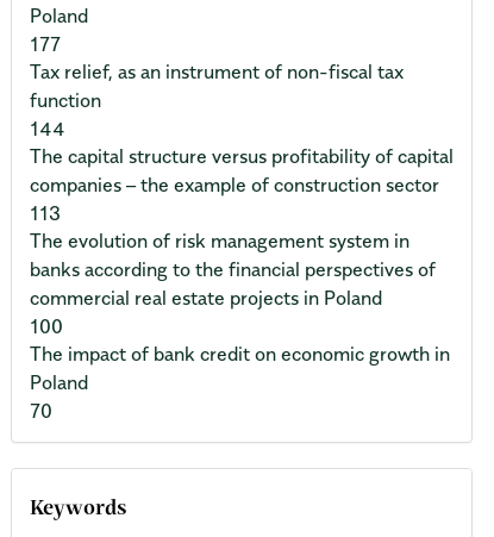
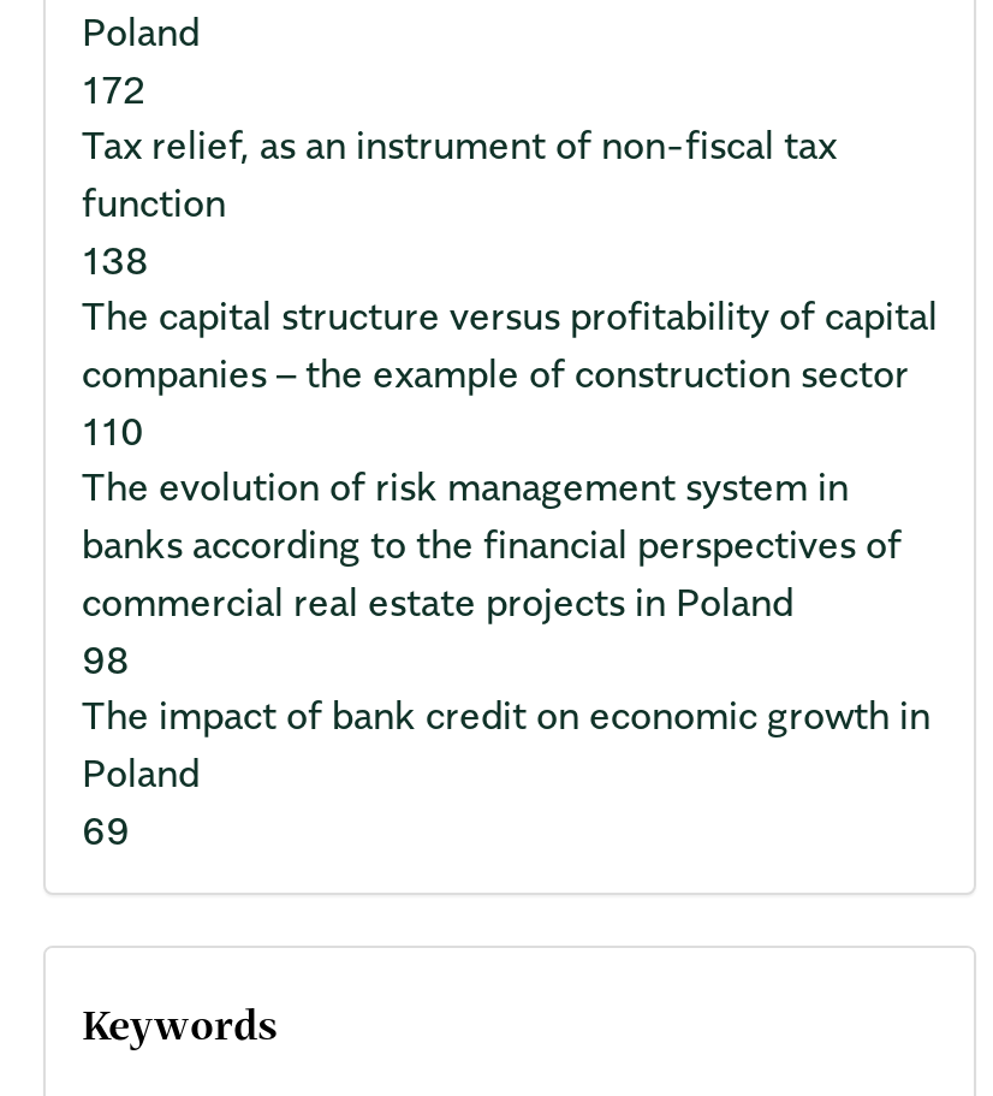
[30,32,61,56] 177 -> [82,65,147,113] 172
[30,117,65,140] 144 -> [82,236,149,284] 138
[30,201,61,225] 113 -> [82,406,144,455] 110
[30,314,63,338] 100 -> [82,635,130,683] 98
[30,399,52,423] 70 -> [82,806,130,854] 69

